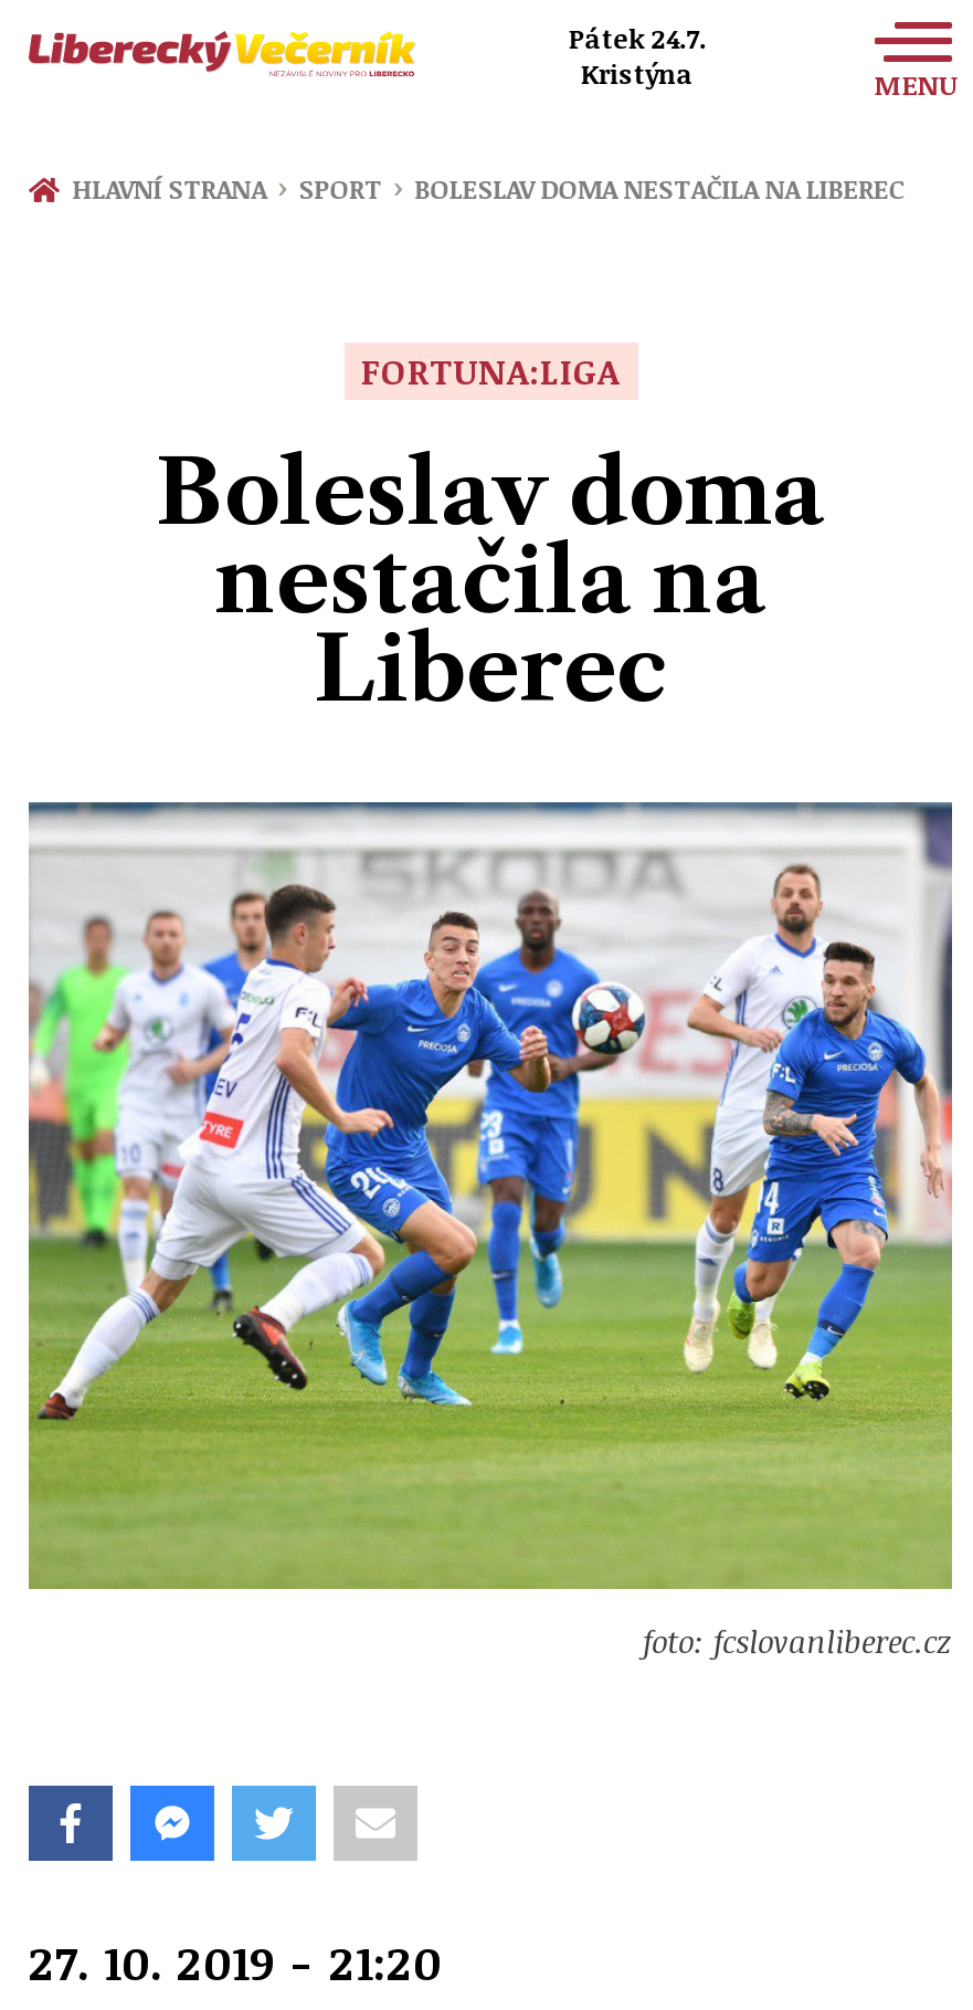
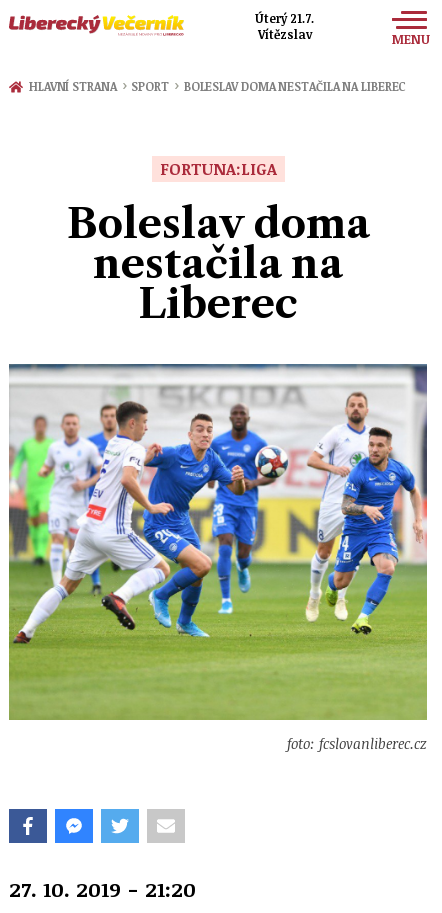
[569,19,706,90] Pátek 24.7. | Kristýna -> [255,9,314,41] Úterý 21.7. | Vítězslav

